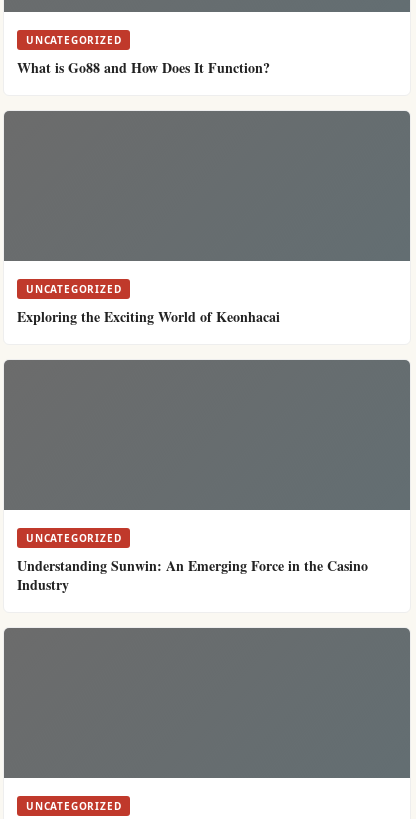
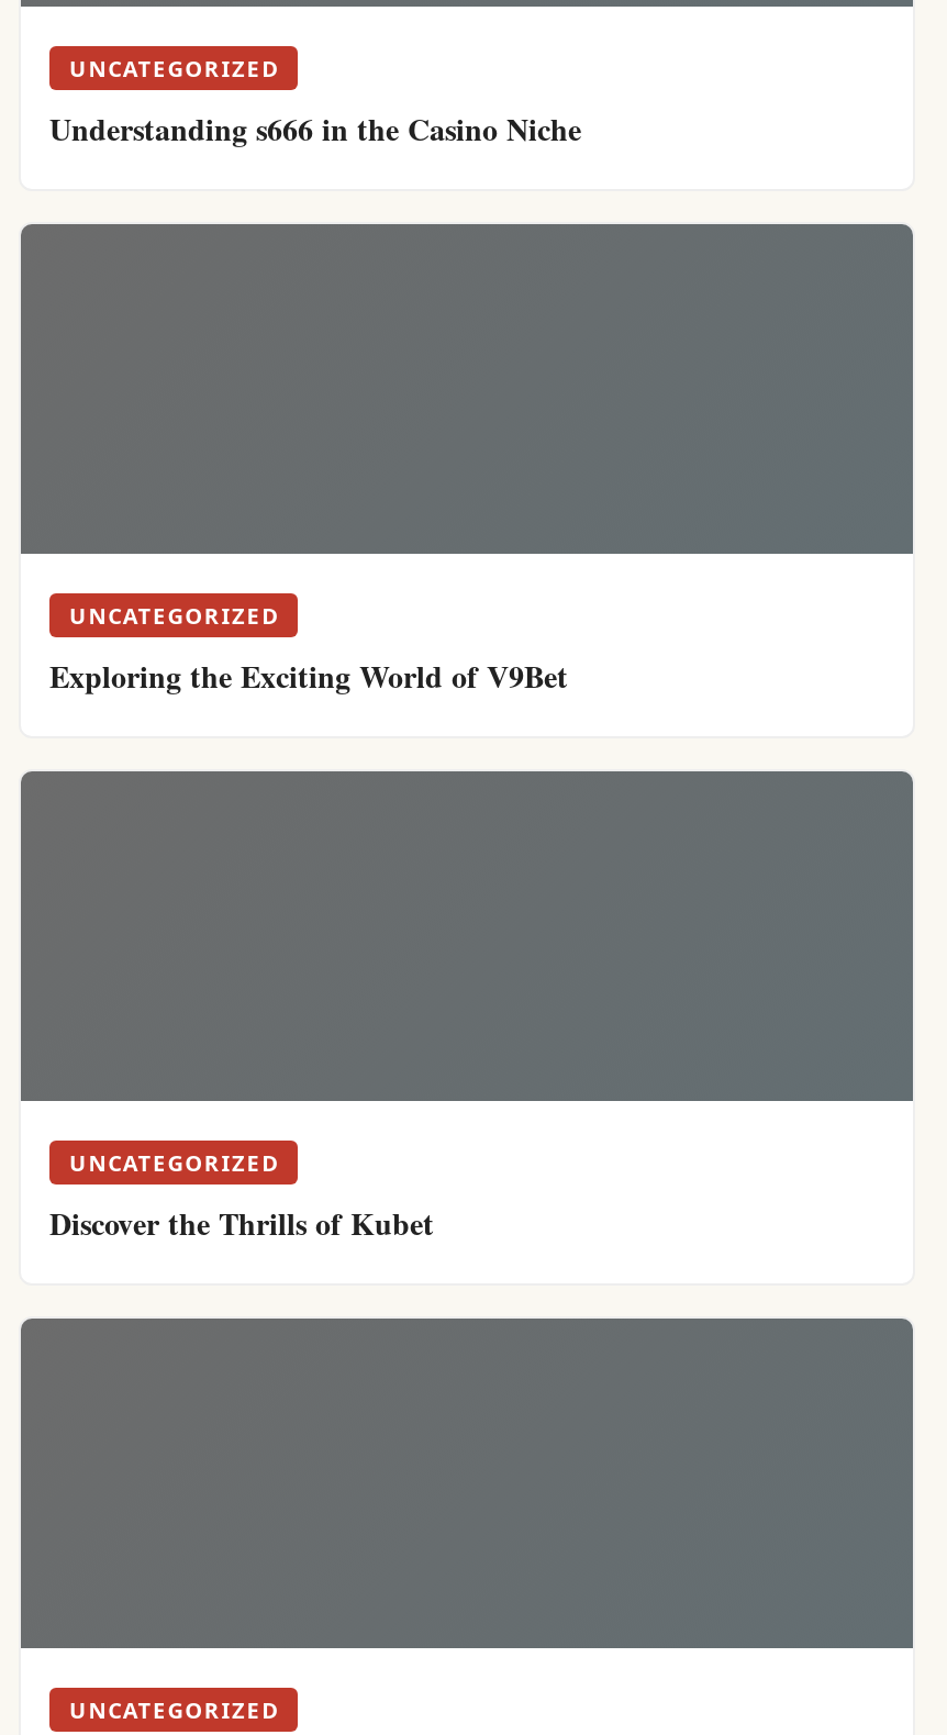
[17,57,270,78] What is Go88 and How Does It Function? -> [49,105,581,152] Understanding s666 in the Casino Niche
[17,306,280,327] Exploring the Exciting World of Keonhacai -> [49,653,568,699] Exploring the Exciting World of V9Bet
[17,555,368,595] Understanding Sunwin: An Emerging Force in the Casino | Industry -> [49,1200,434,1246] Discover the Thrills of Kubet

